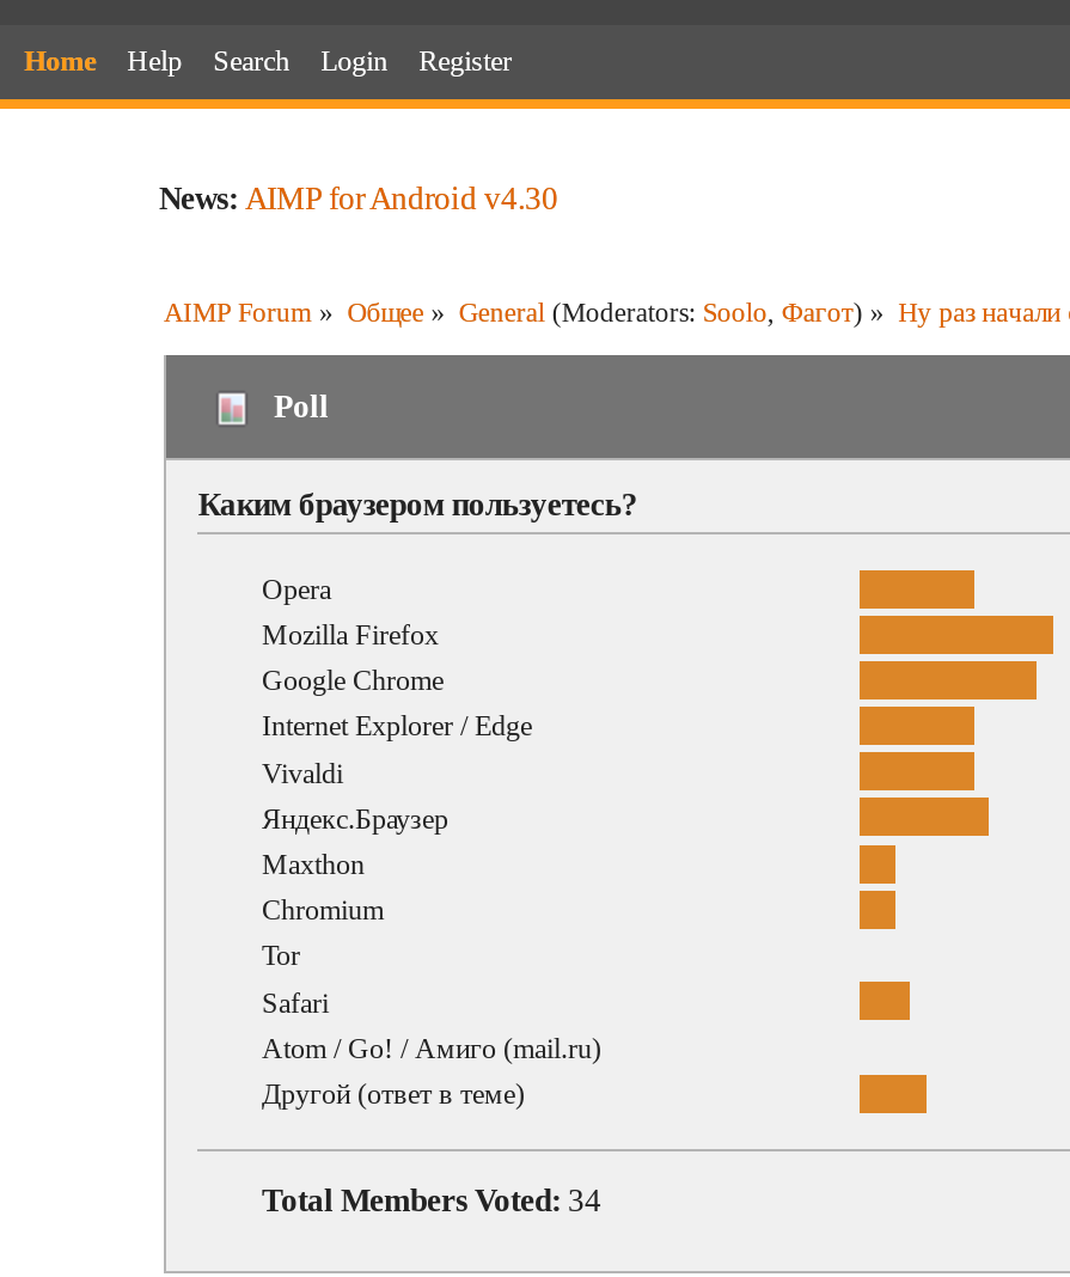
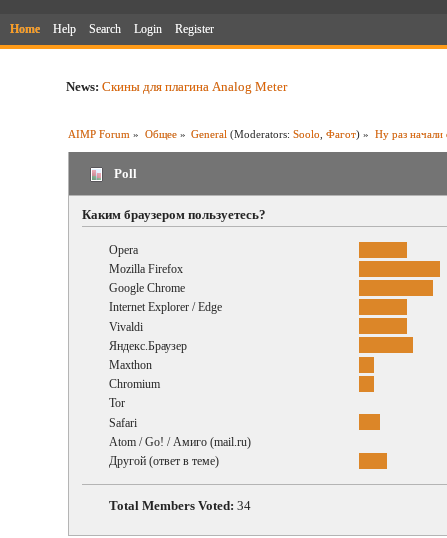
[159,181,558,216] News: AIMP for Android v4.30 -> [66,79,287,94] News: Скины для плагина Analog Meter

